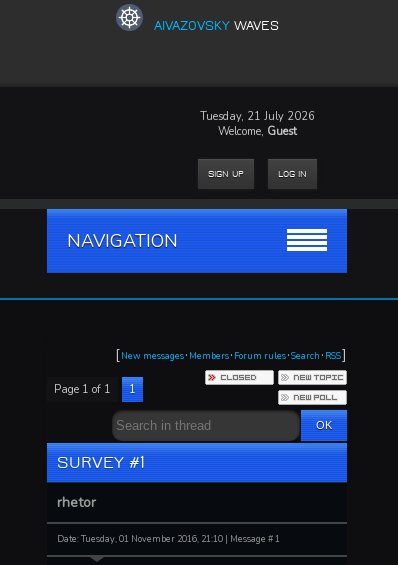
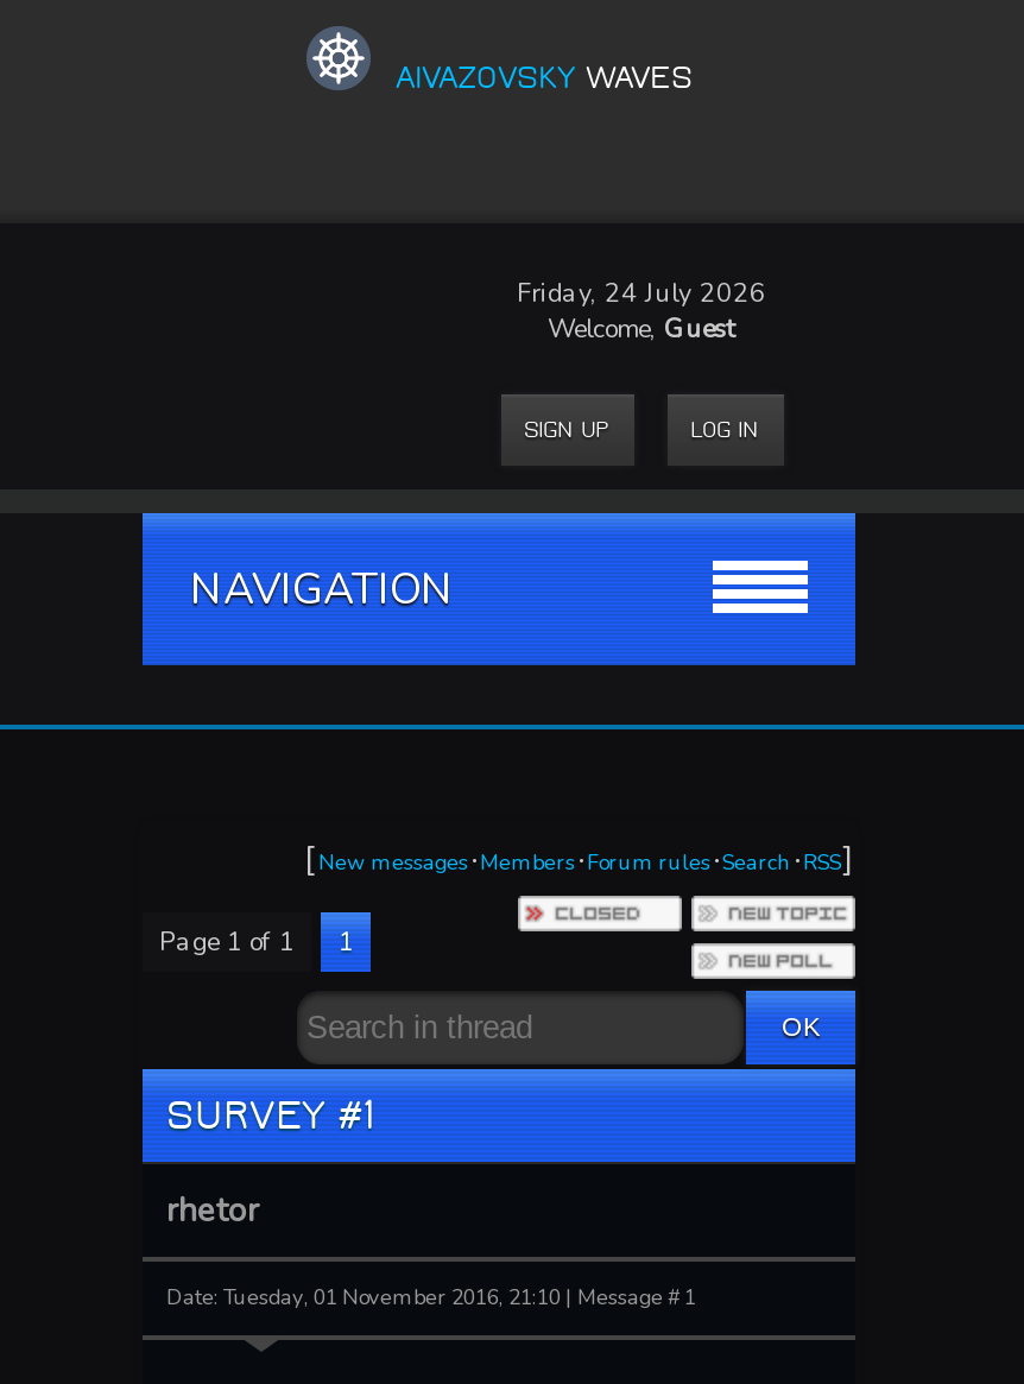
[199,109,314,124] Tuesday, 21 July 2026 -> [517,276,766,311] Friday, 24 July 2026

